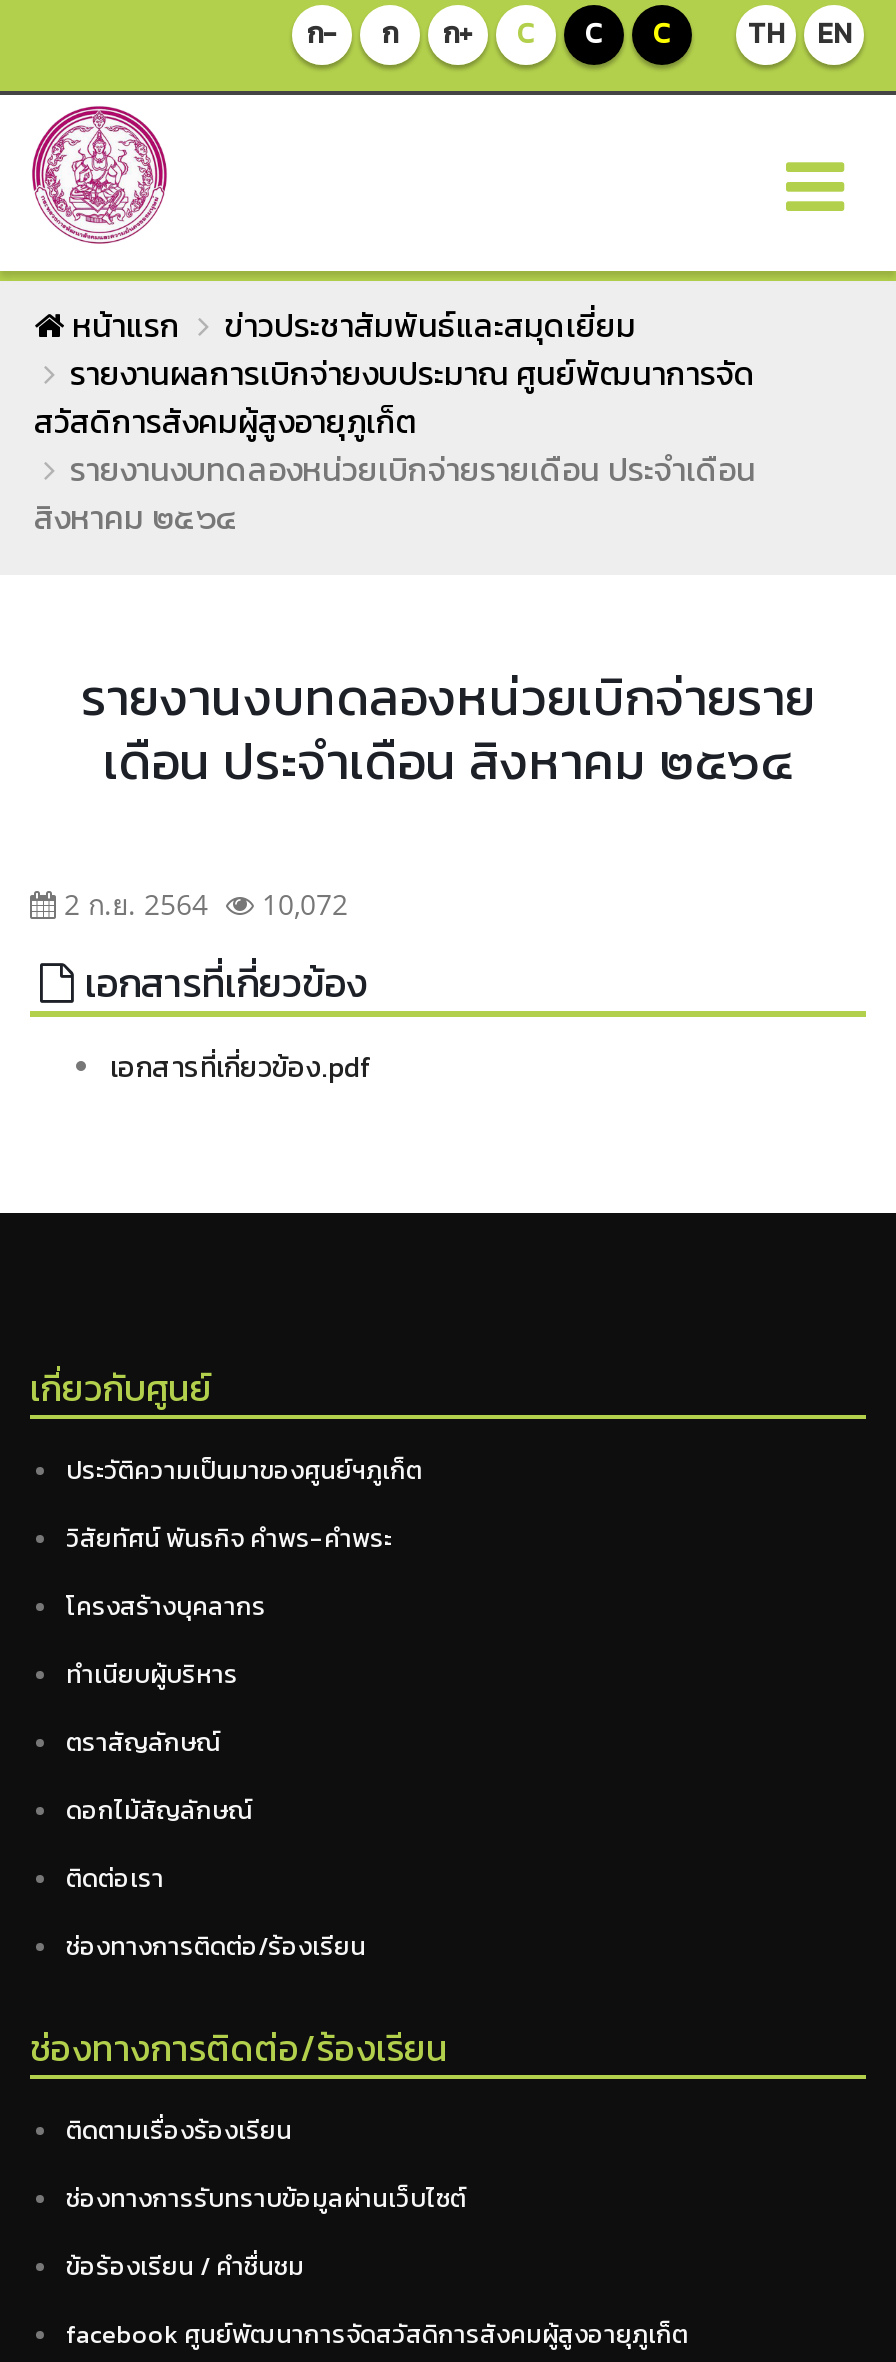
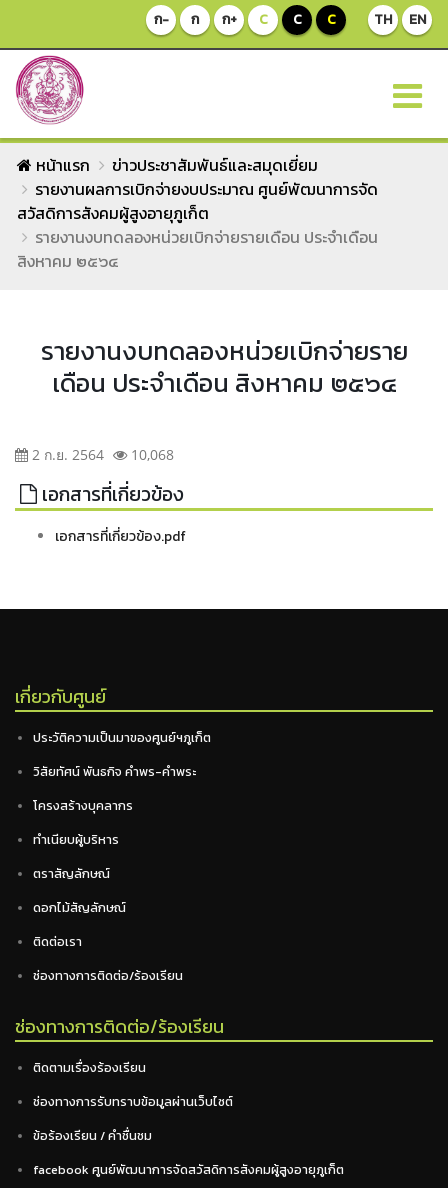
[56,885,348,923] 2 ก.ย. 2564 10,072 -> [28,445,174,464] 2 ก.ย. 2564 10,068

